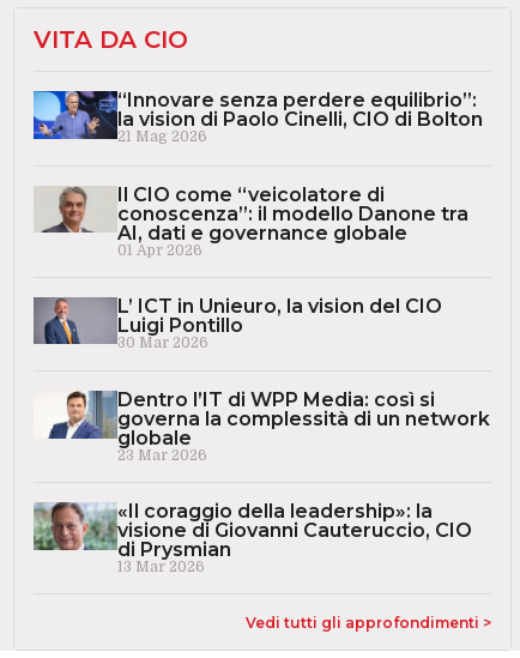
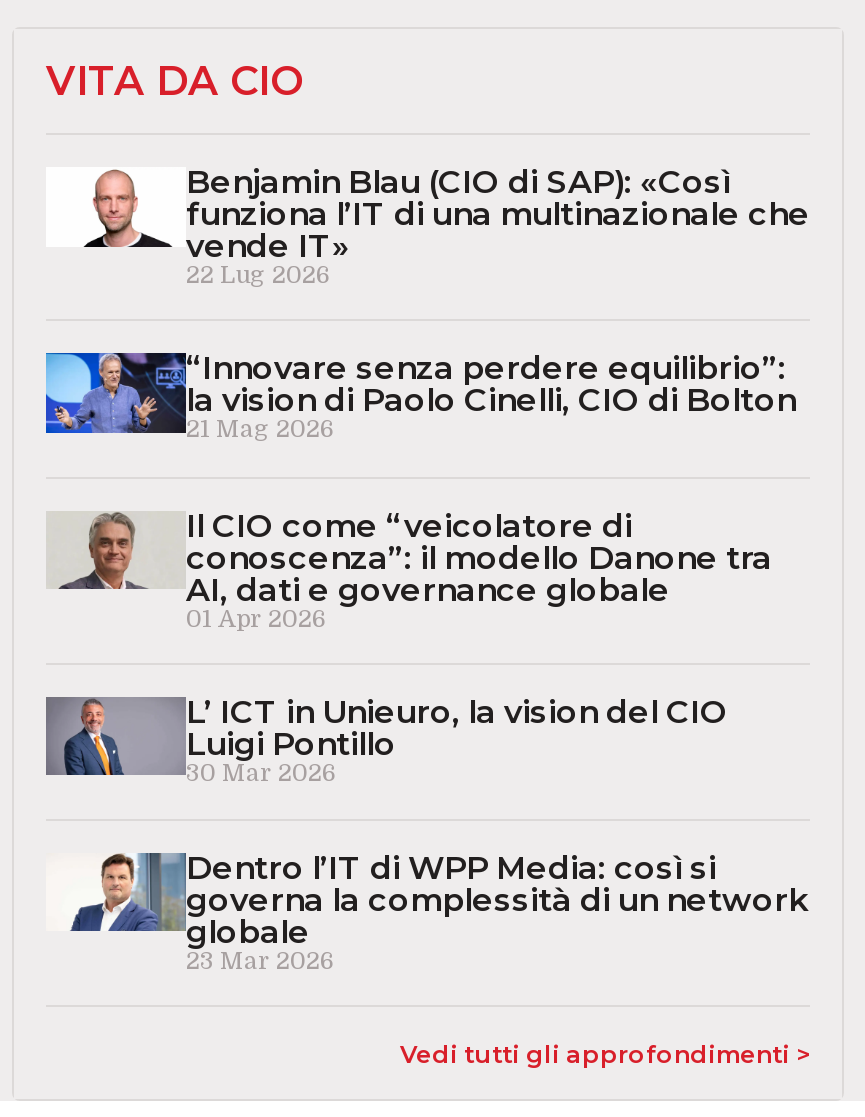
none -> [84,164,810,290] [image] | Benjamin Blau (CIO di SAP): «Così | funziona l’IT di una multinazionale che | vende IT» | 22 Lug 2026
moved [32,89,490,464] -> [44,349,808,975]: [image] | “Innovare senza perdere equilibrio”: | la vision di Paolo Cinelli, CIO di Bolton | ... | globale | 23 Mar 2026
[32,500,472,576] [image] | «Il coraggio della leadership»: la | visione di Giovanni Cauteruccio, CIO | di Prysmian | 13 Mar 2026 -> none

